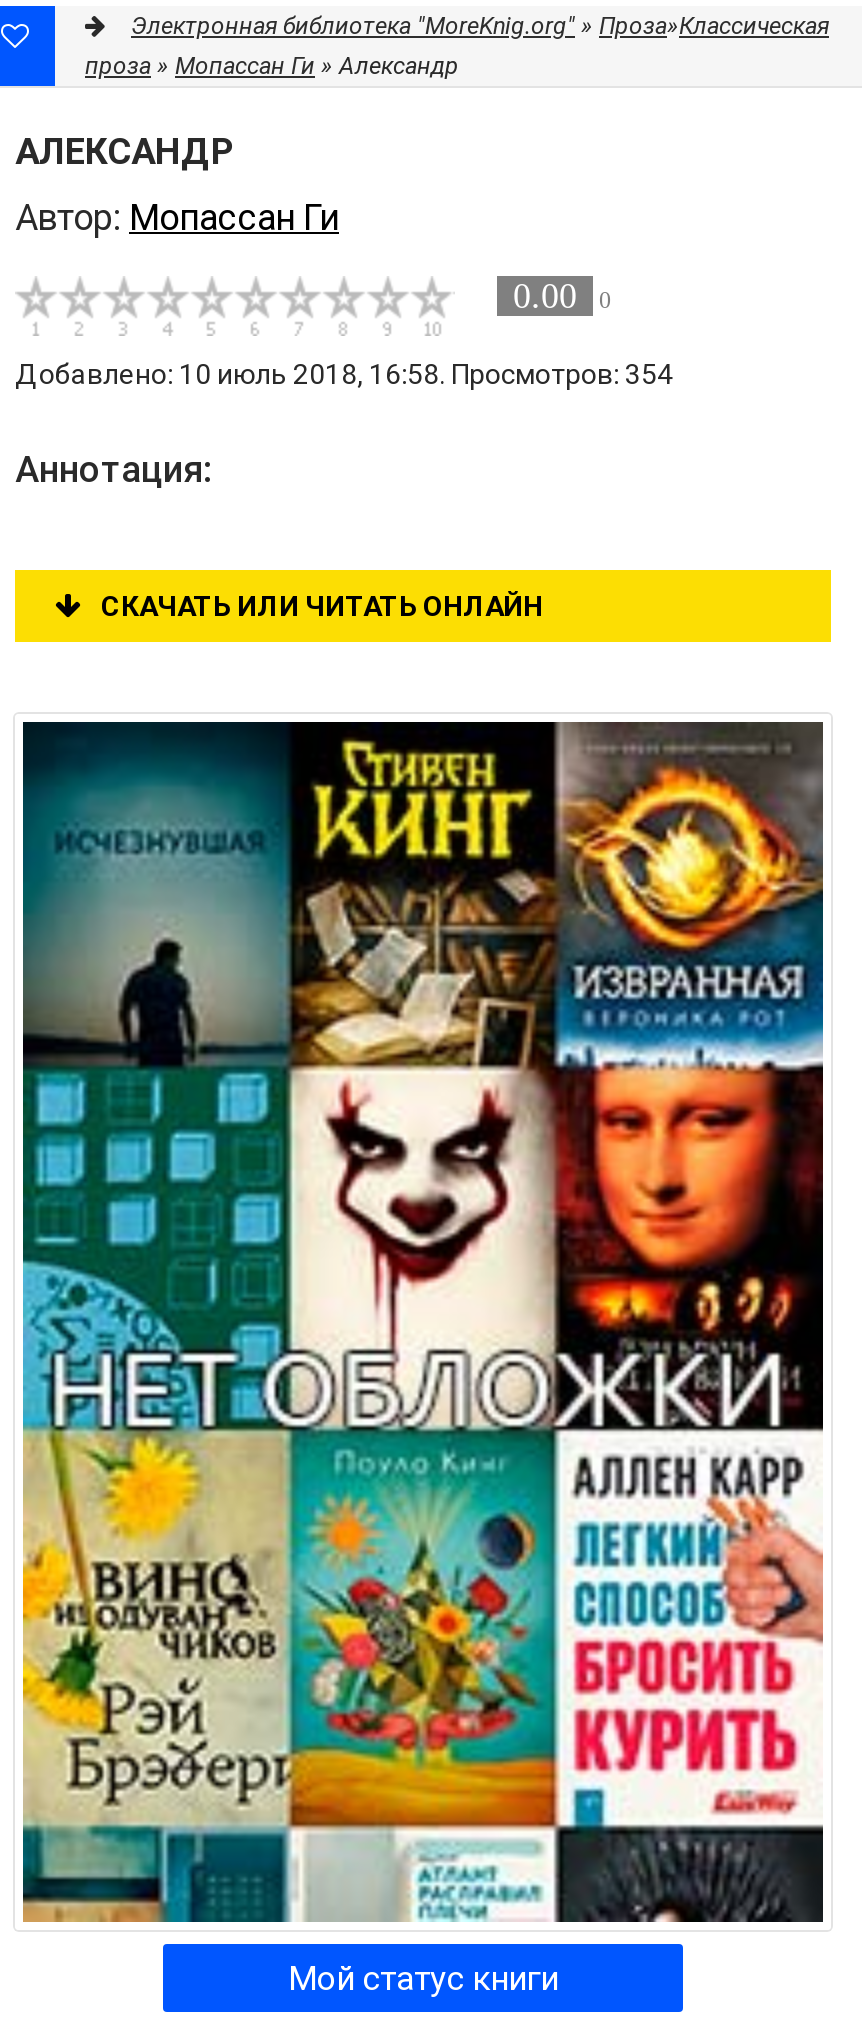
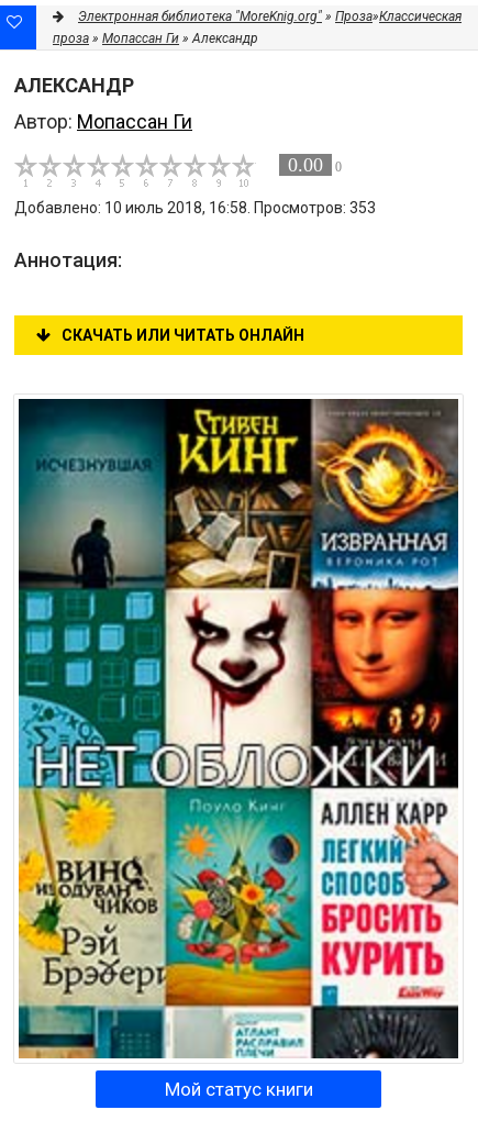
[15,358,673,390] Добавлено: 10 июль 2018, 16:58. Просмотров: 354 -> [14,199,376,217] Добавлено: 10 июль 2018, 16:58. Просмотров: 353

